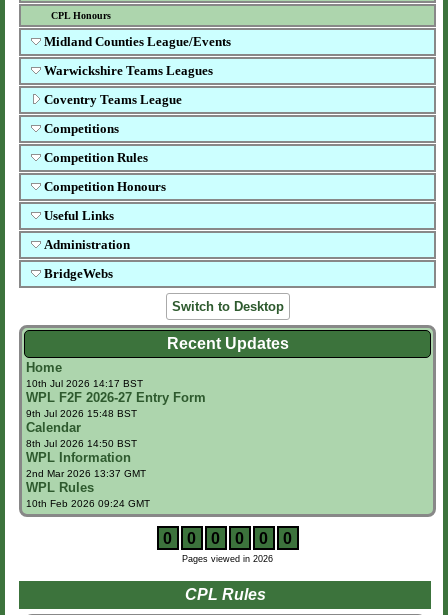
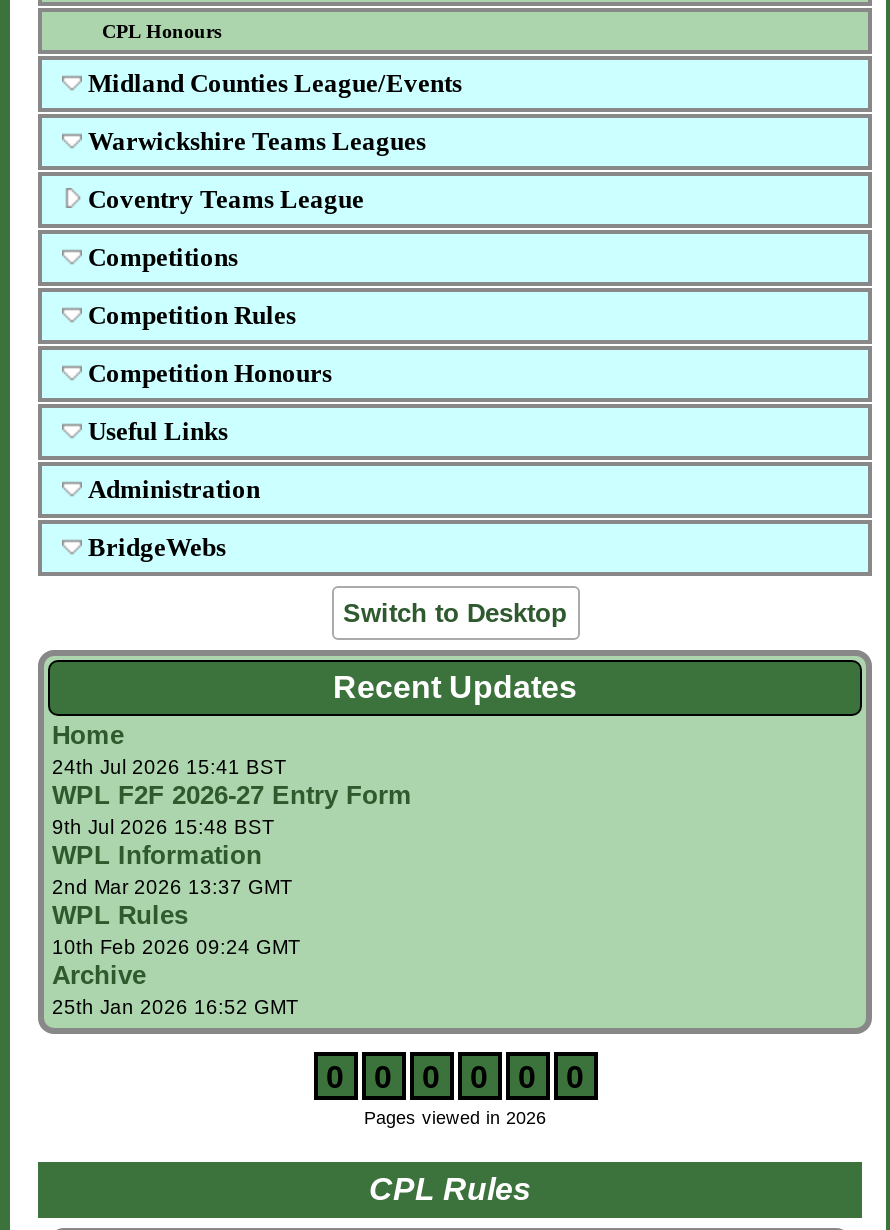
[26,378,143,389] 10th Jul 2026 14:17 BST -> [52,756,286,778] 24th Jul 2026 15:41 BST
[26,420,137,449] Calendar | 8th Jul 2026 14:50 BST -> none
moved [26,450,150,509] -> [52,840,300,958]: WPL Information | 2nd Mar 2026 13:37 GMT | WPL Rules | 10th Feb 2026 09:24 GMT
none -> [52,960,298,1018] Archive | 25th Jan 2026 16:52 GMT

